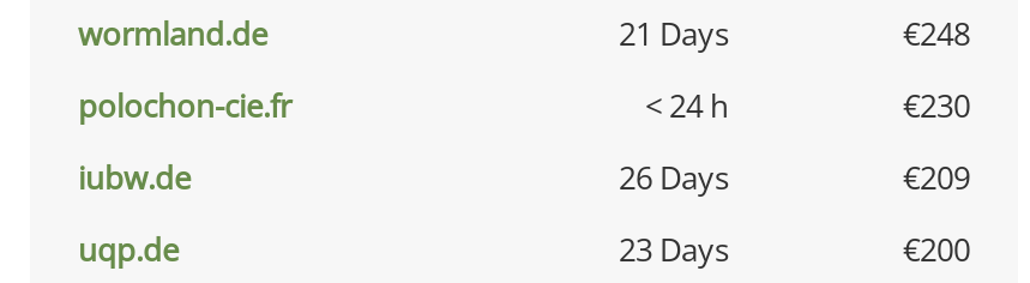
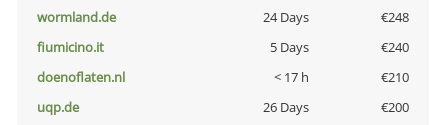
[619,12,729,56] 21 Days -> [262,8,308,26] 24 Days
[78,84,970,128] polochon-cie.fr | < 24 h | €230 -> [37,38,409,56] fiumicino.it | 5 Days | €240
[78,156,970,200] iubw.de | 26 Days | €209 -> [37,68,409,86] doenoflaten.nl | < 17 h | €210
[619,228,729,271] 23 Days -> [262,98,308,116] 26 Days

